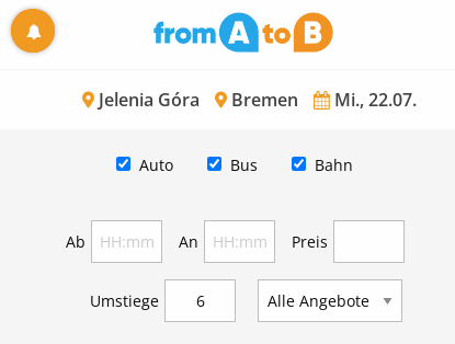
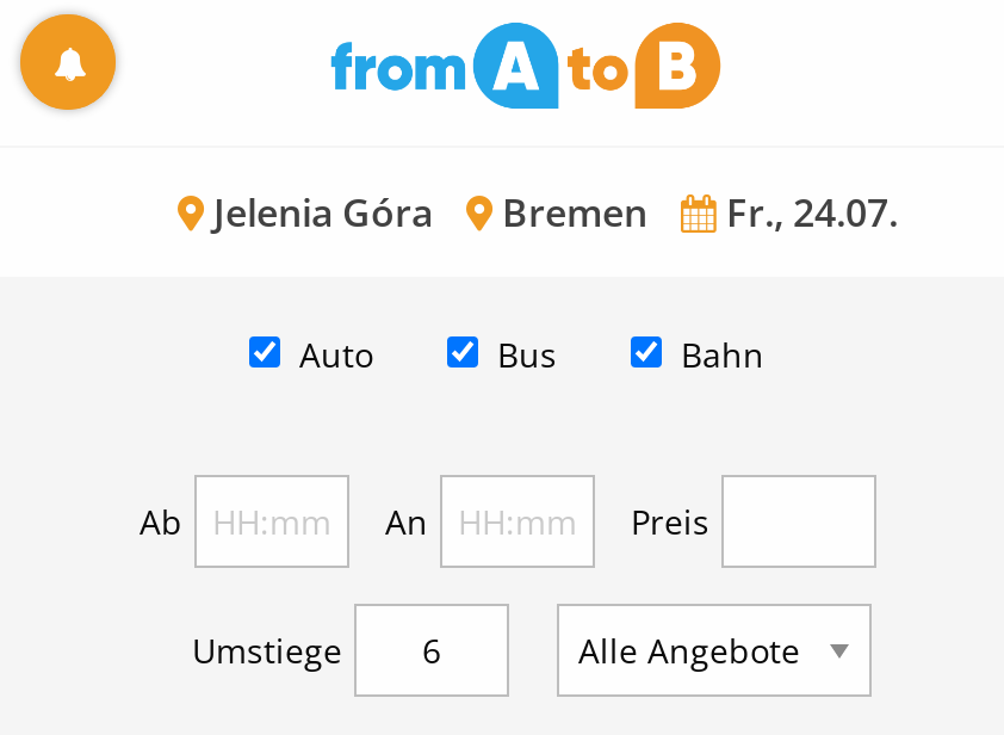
[94,87,416,111] Jelenia Góra Bremen Mi., 22.07. -> [204,185,898,237] Jelenia Góra Bremen Fr., 24.07.

